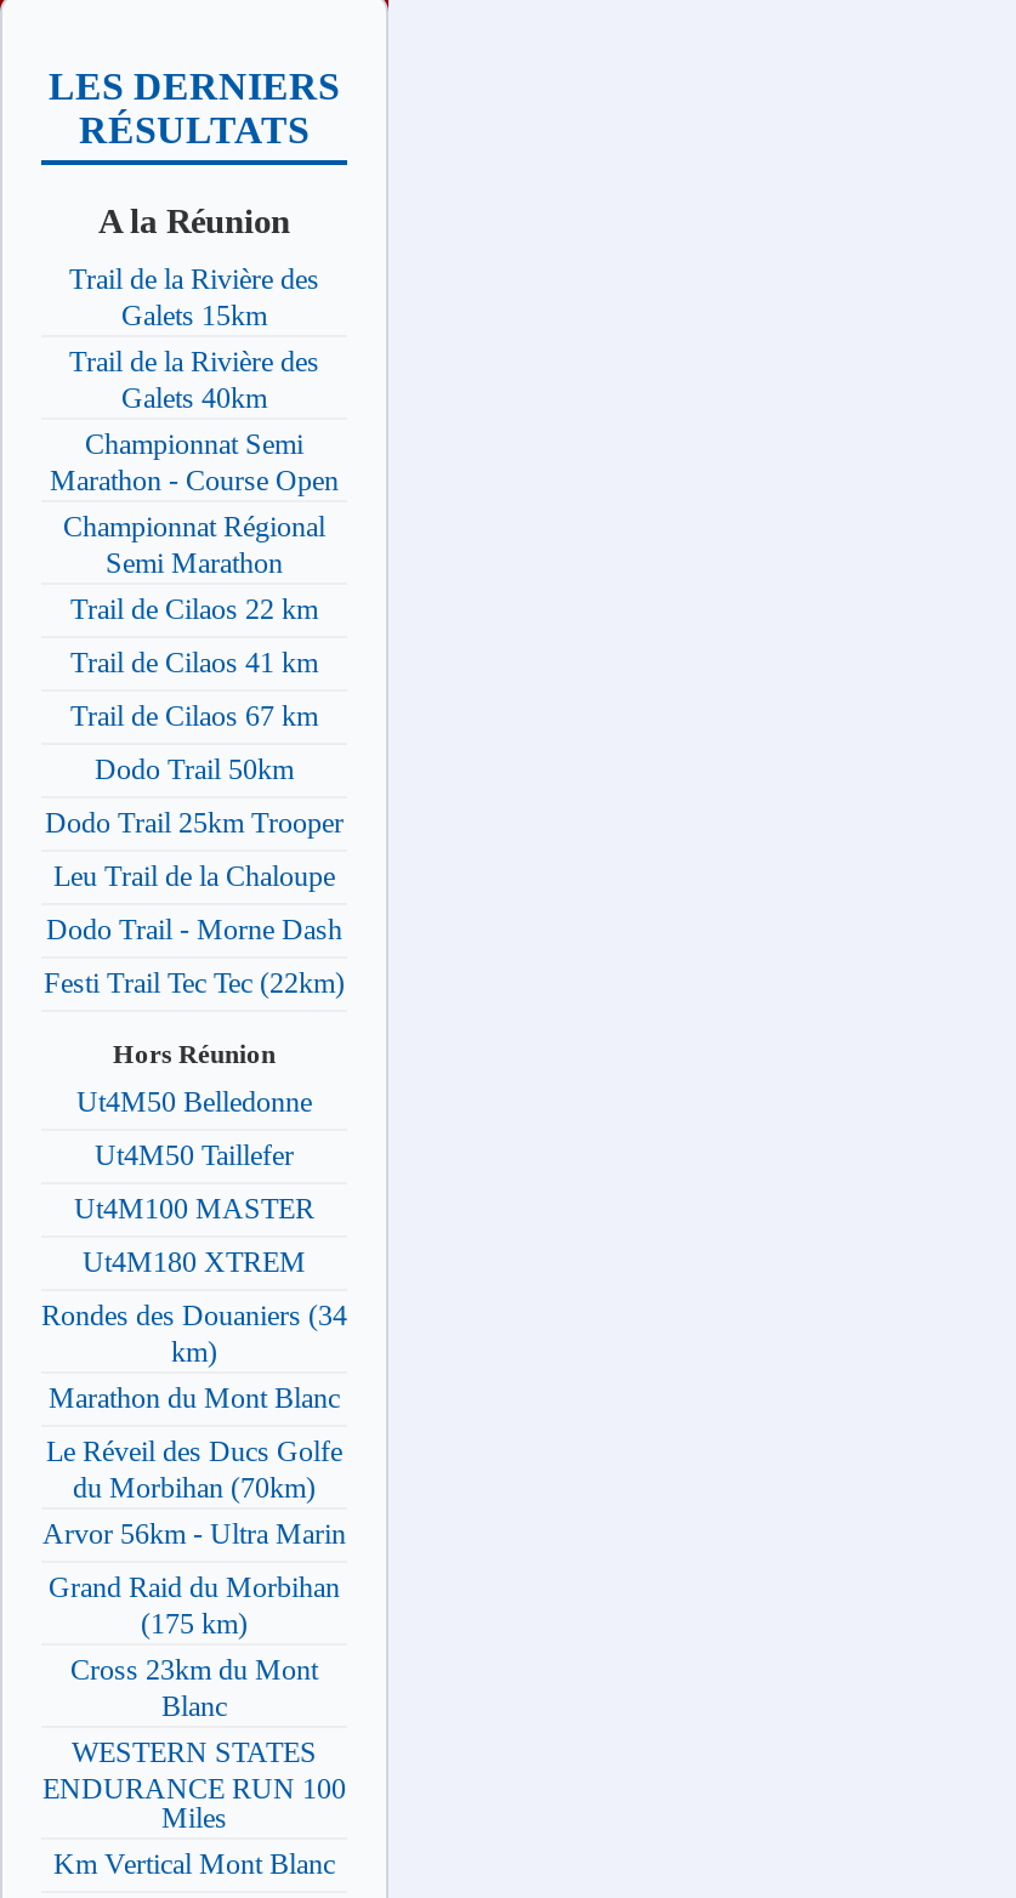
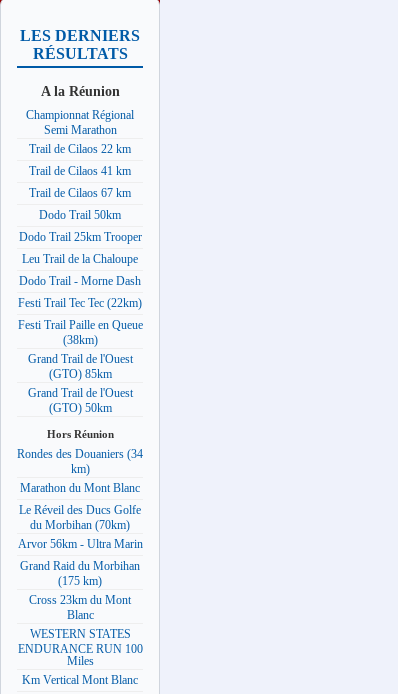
[50,263,339,493] Trail de la Rivière des | Galets 15km | Trail de la Rivière des | Galets 40km | Championnat Semi | Marathon - Course Open -> none
none -> [17,318,142,413] Festi Trail Paille en Queue | (38km) | Grand Trail de l'Ouest | (GTO) 85km | Grand Trail de l'Ouest | (GTO) 50km
[74,1086,314,1280] Ut4M50 Belledonne | Ut4M50 Taillefer | Ut4M100 MASTER | Ut4M180 XTREM -> none

